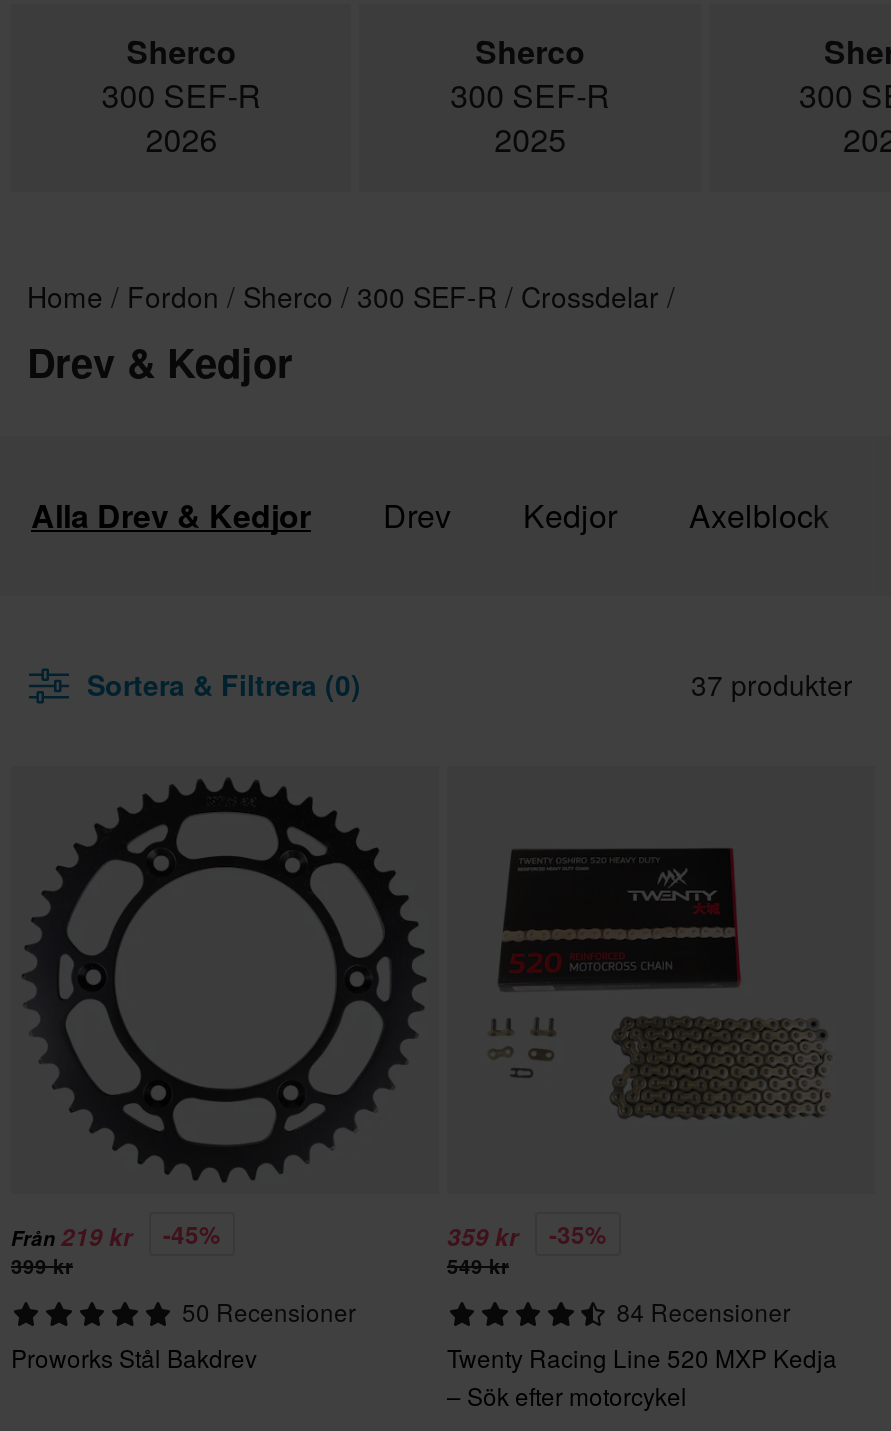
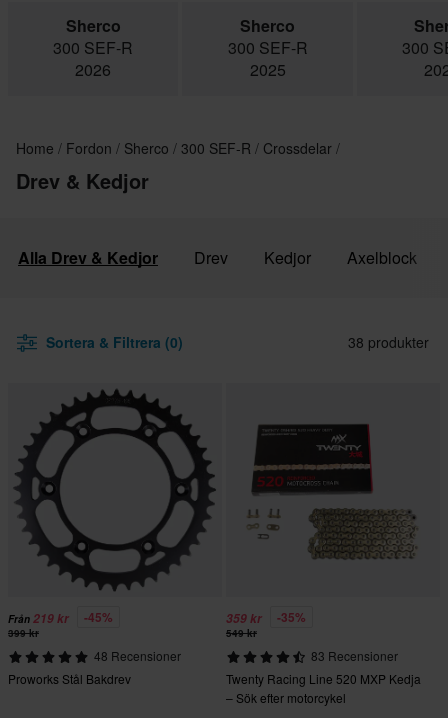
[691,664,853,704] 37 produkter -> [348,332,429,352] 38 produkter
[182,1294,356,1328] 50 Recensioner -> [93,647,180,664] 48 Recensioner
[617,1294,791,1328] 84 Recensioner -> [311,647,398,664] 83 Recensioner

